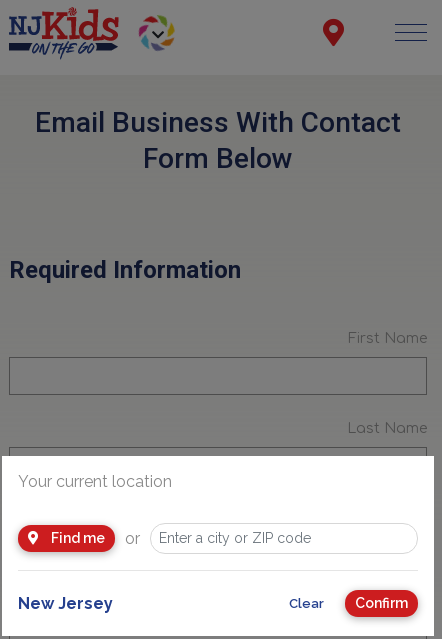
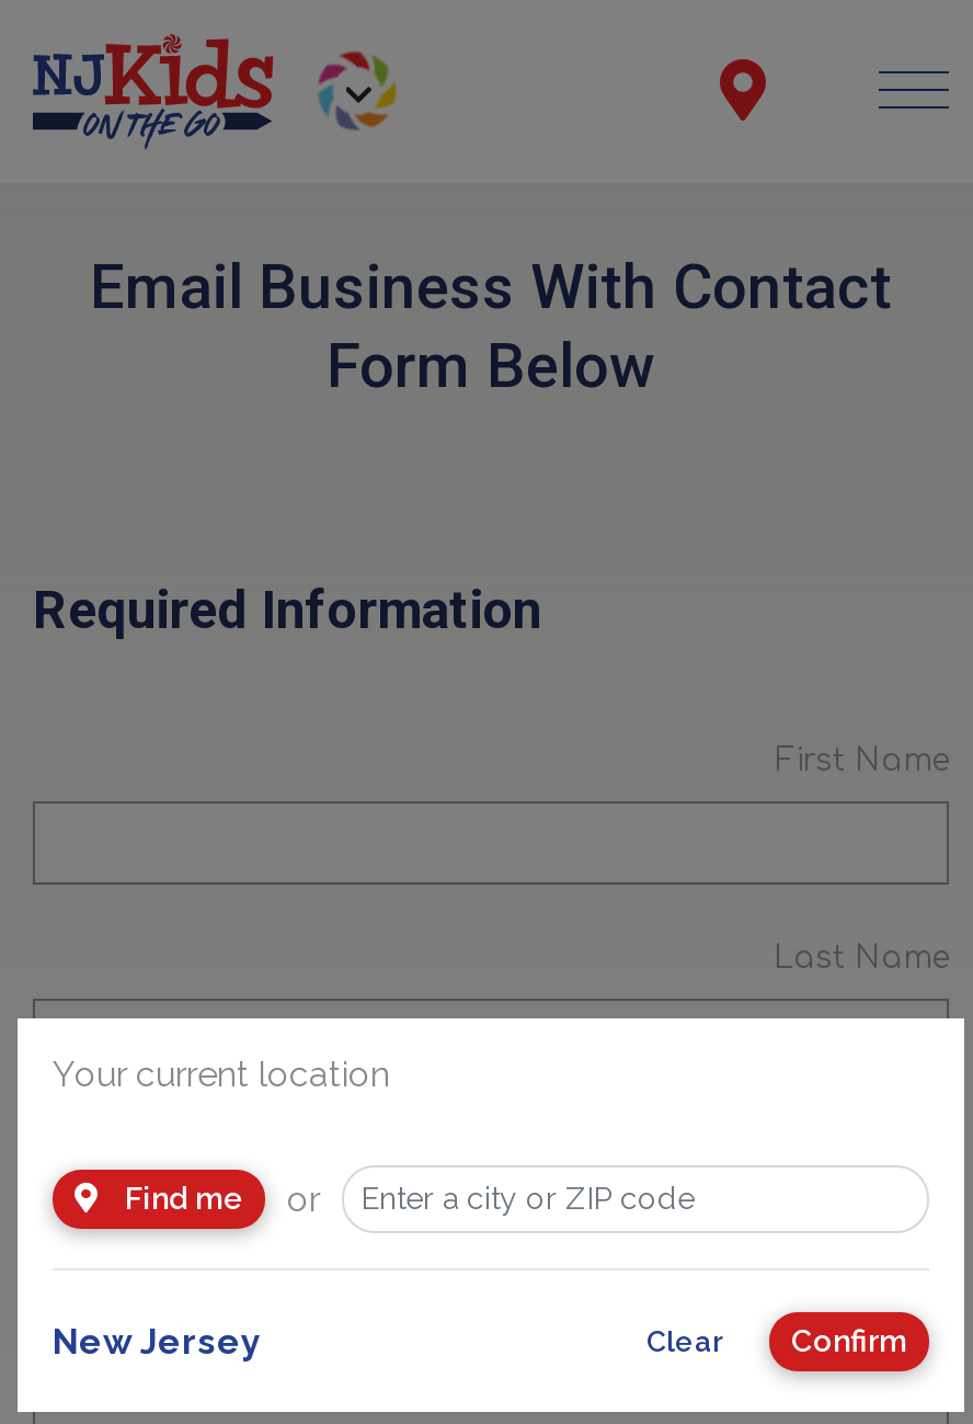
[139,16,174,50] [image] -> [318,52,397,128] [image]

